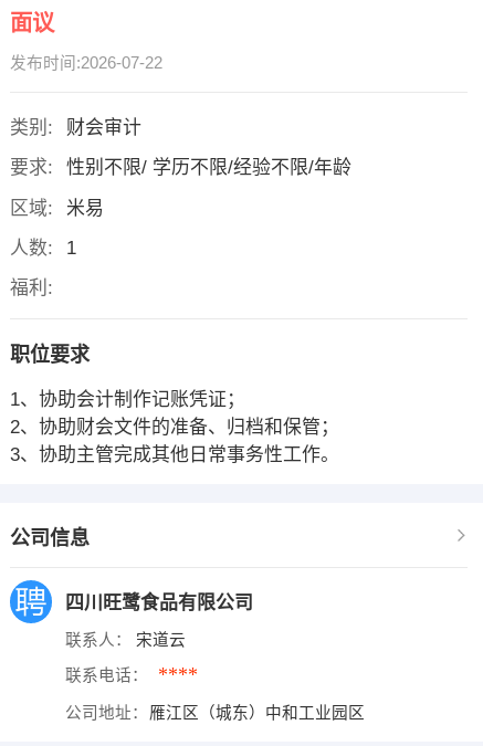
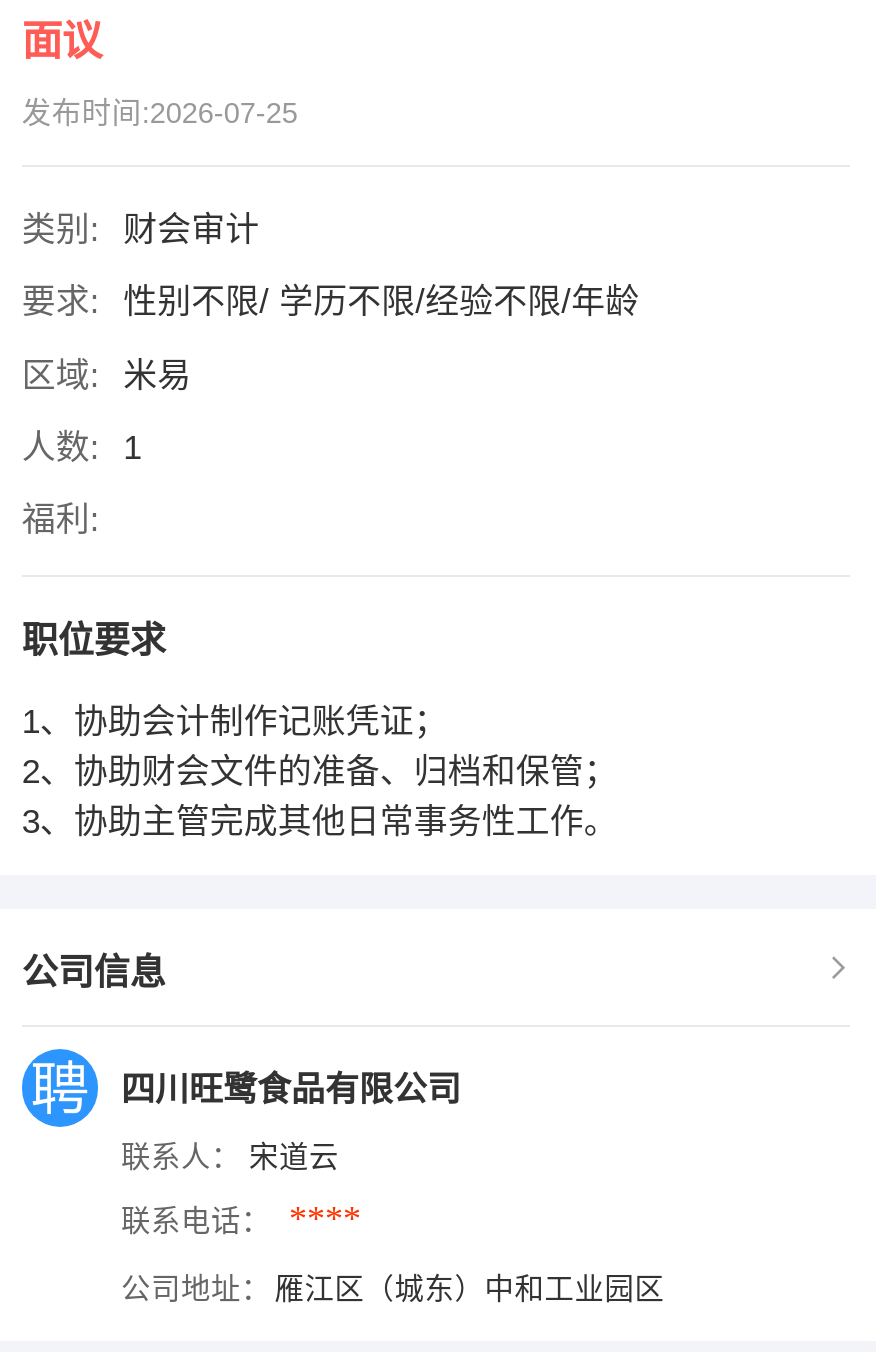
[10,54,162,72] 发布时间:2026-07-22 -> [22,97,298,129] 发布时间:2026-07-25

